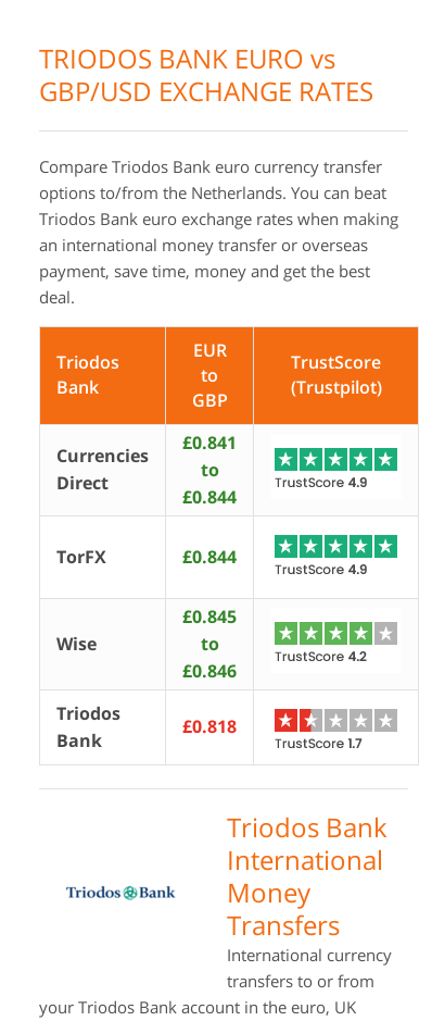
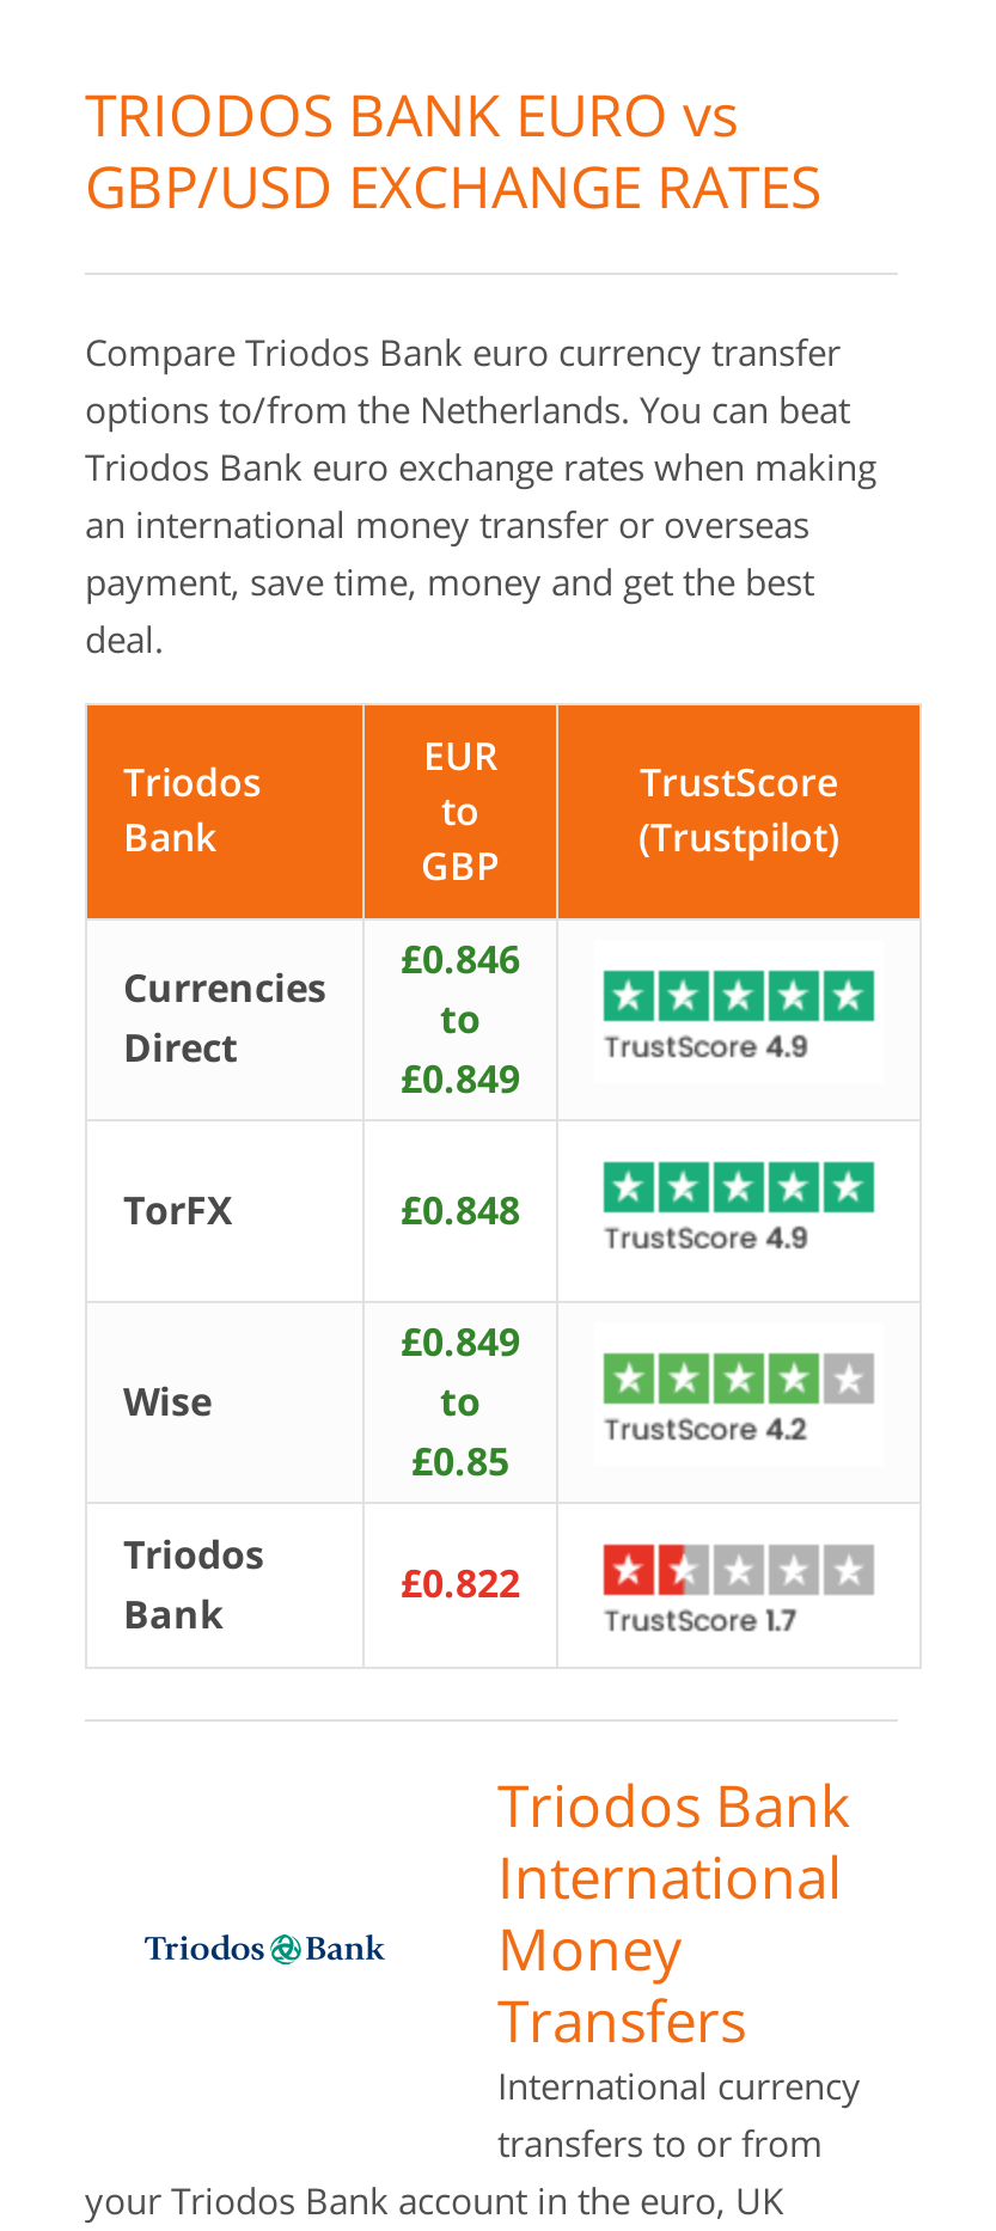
[182,431,237,455] £0.841 -> [401,933,520,985] £0.846
[182,485,237,509] £0.844 -> [401,1052,520,1105] £0.849
[182,545,237,569] £0.844 -> [401,1184,520,1236] £0.848
[182,605,237,628] £0.845 -> [401,1315,520,1368] £0.849
[182,659,237,683] £0.846 -> [411,1435,509,1487] £0.85
[182,714,237,738] £0.818 -> [401,1557,520,1609] £0.822

